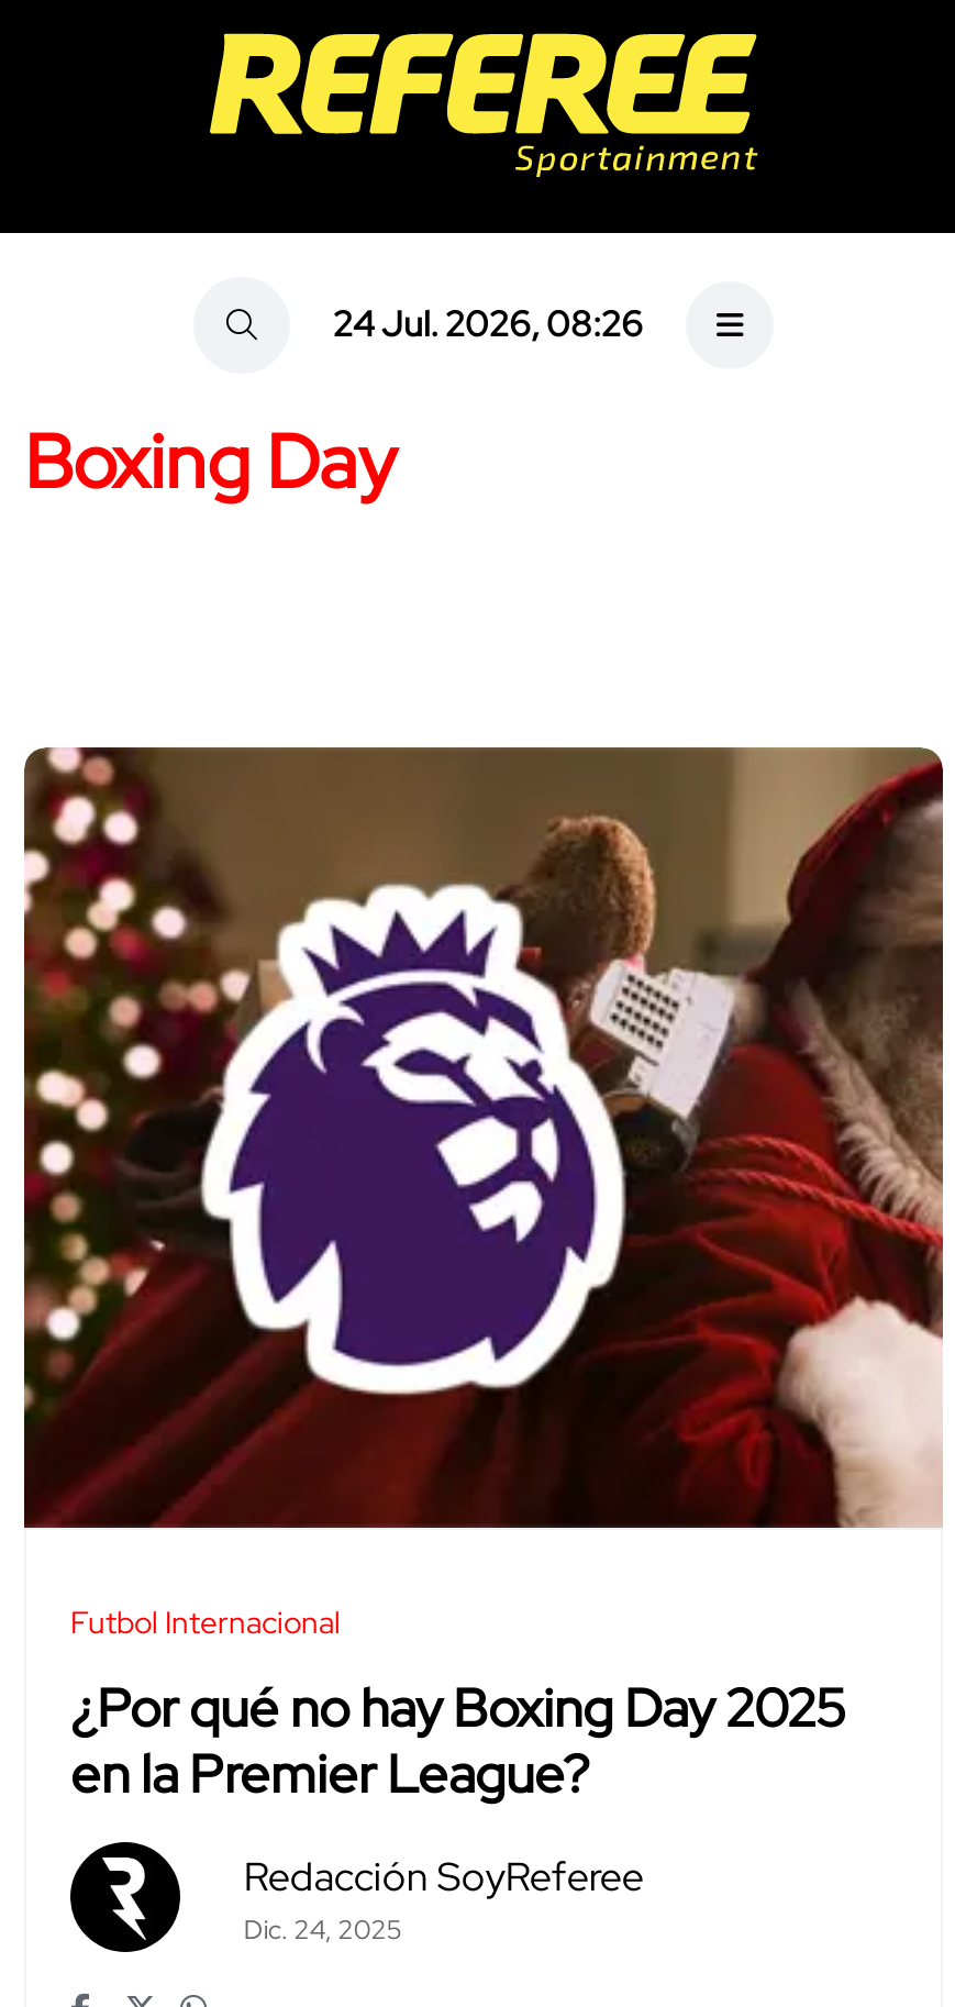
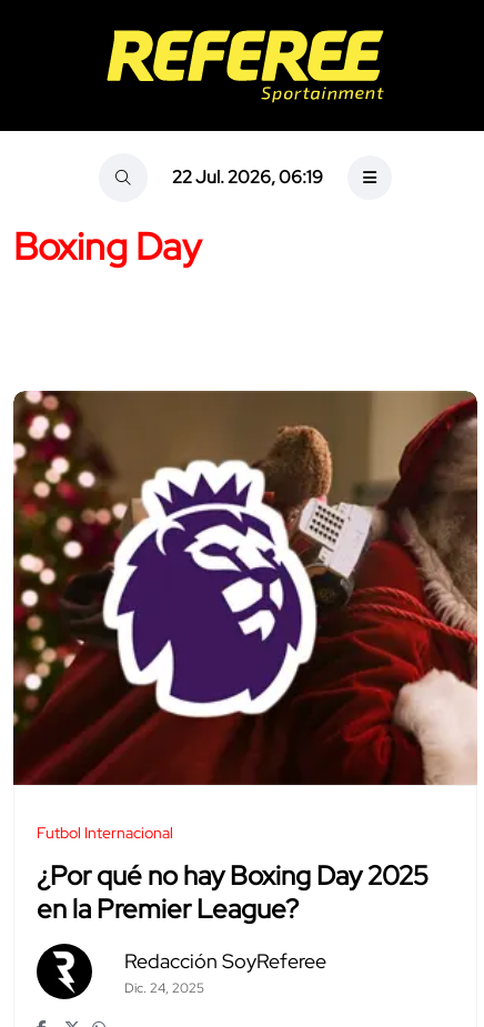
[333,302,643,348] 24 Jul. 2026, 08:26 -> [172,166,323,189] 22 Jul. 2026, 06:19

